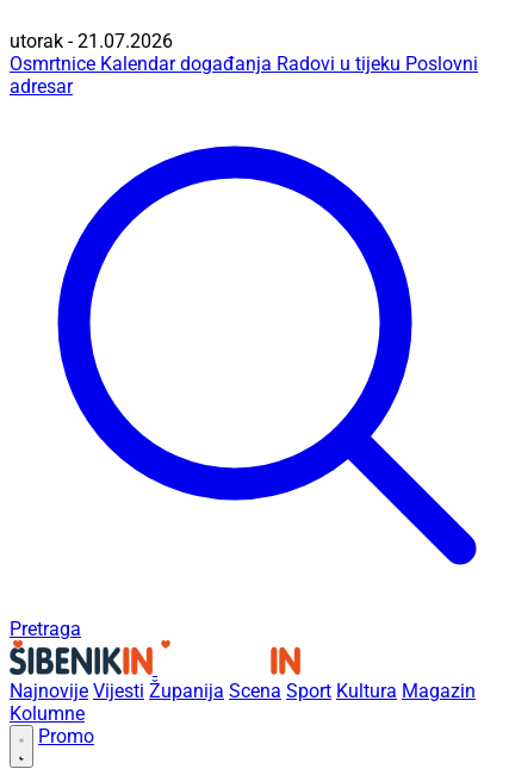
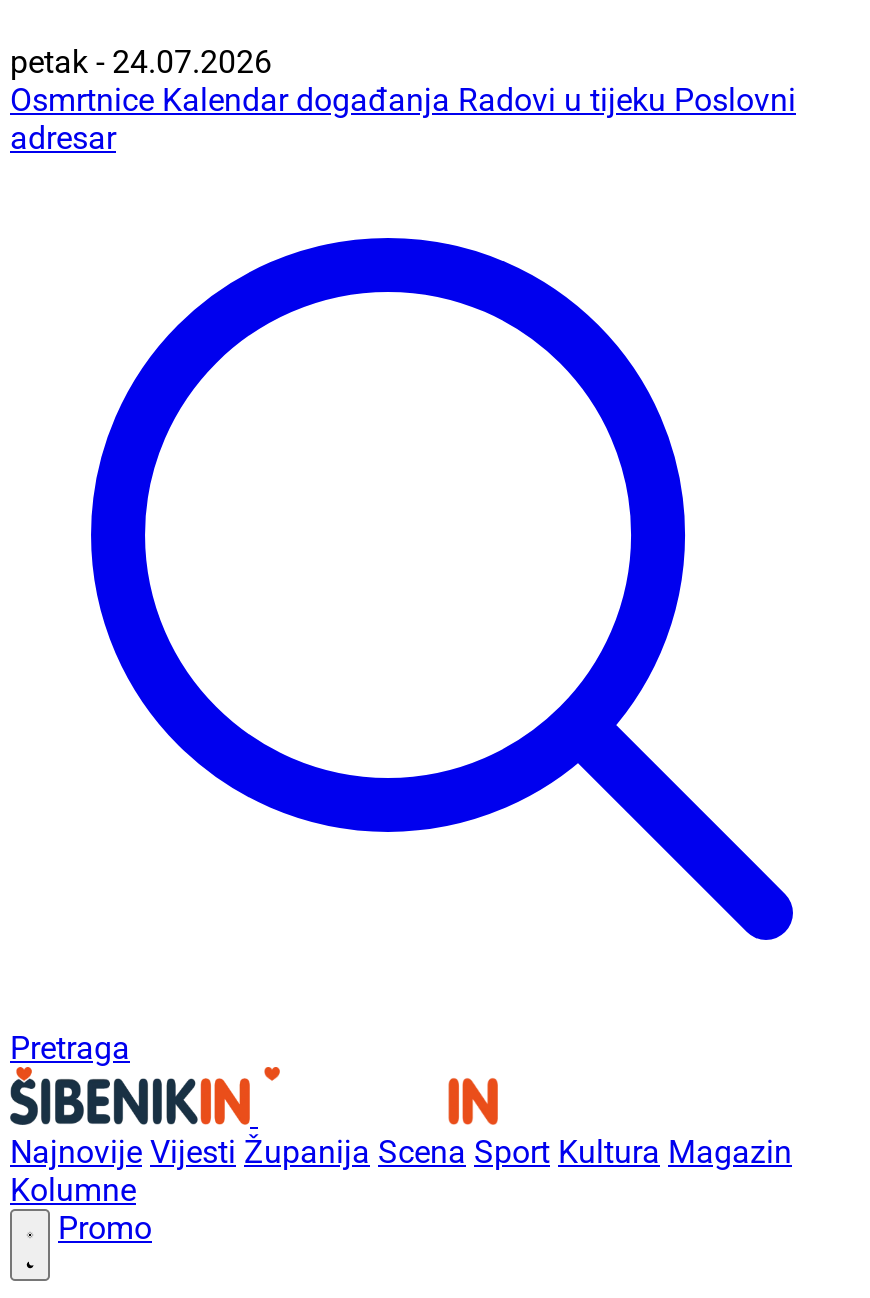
[10,30,173,52] utorak - 21.07.2026 -> [10,43,272,81] petak - 24.07.2026

